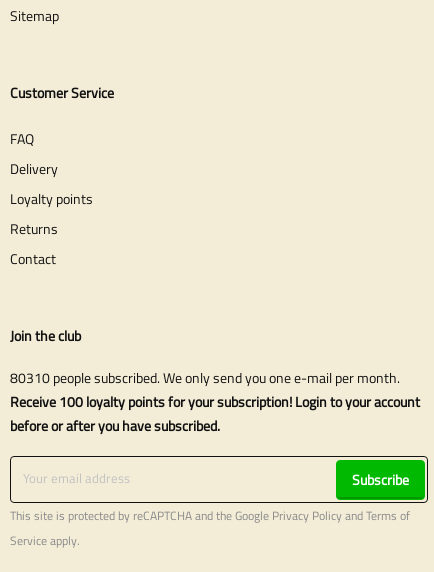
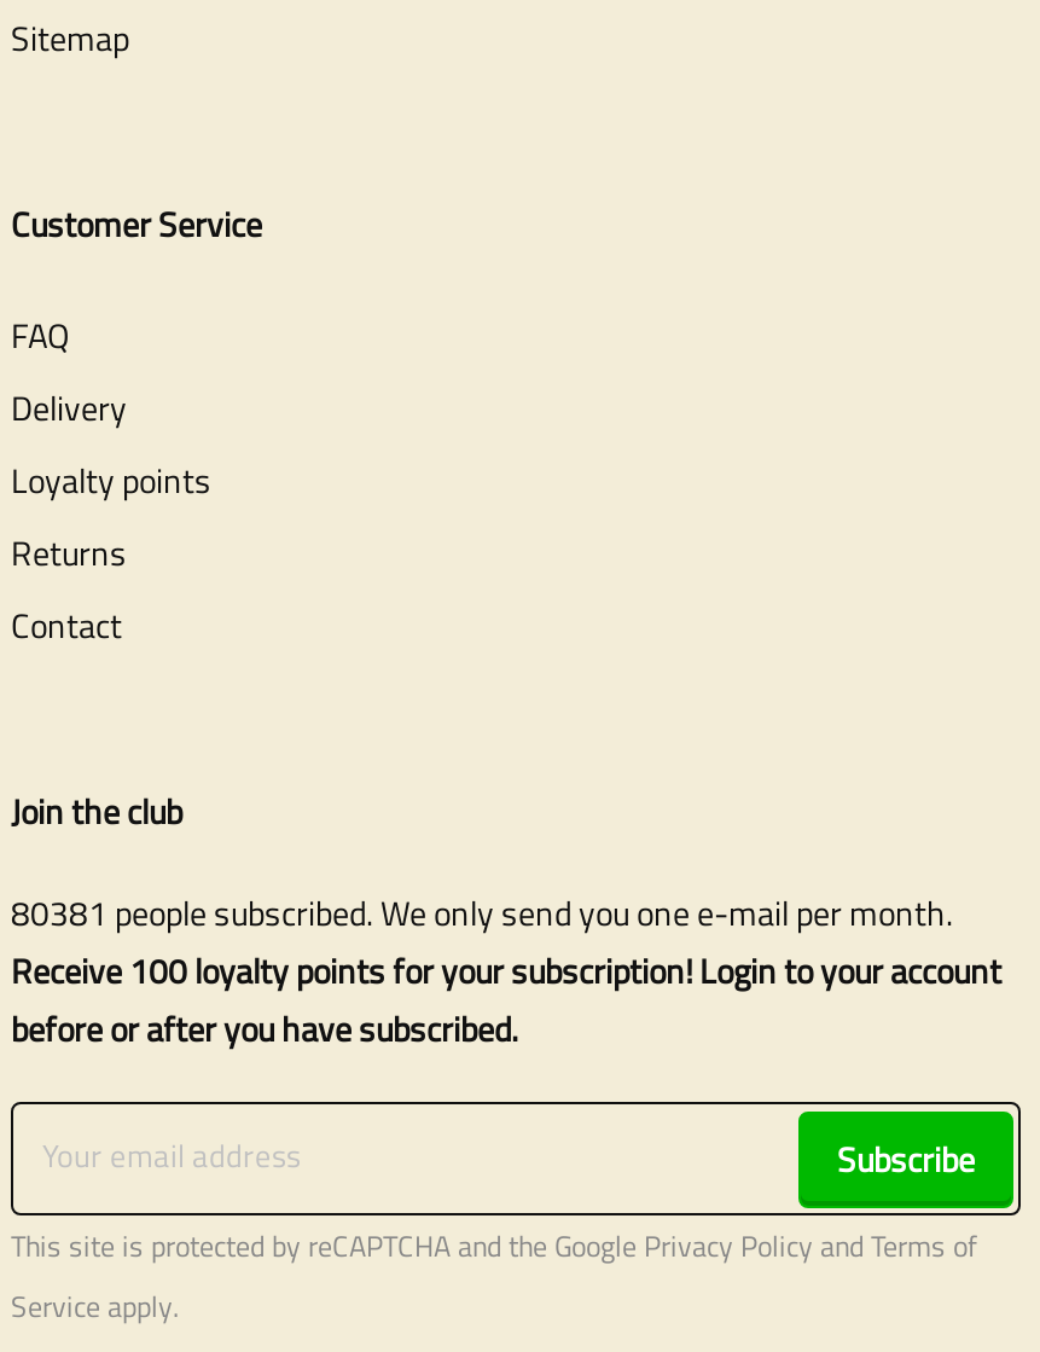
[10,367,400,388] 80310 people subscribed. We only send you one e-mail per month. -> [11,886,953,937] 80381 people subscribed. We only send you one e-mail per month.

